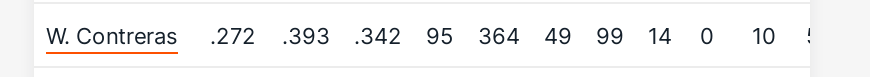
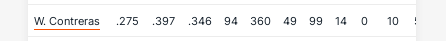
[210,22,256,50] .272 -> [116,14,139,28] .275
[282,22,330,50] .393 -> [152,14,175,28] .397
[354,22,402,50] .342 -> [188,14,212,28] .346
[426,22,454,50] 95 -> [224,14,238,28] 94
[478,22,520,50] 364 -> [250,14,271,28] 360

